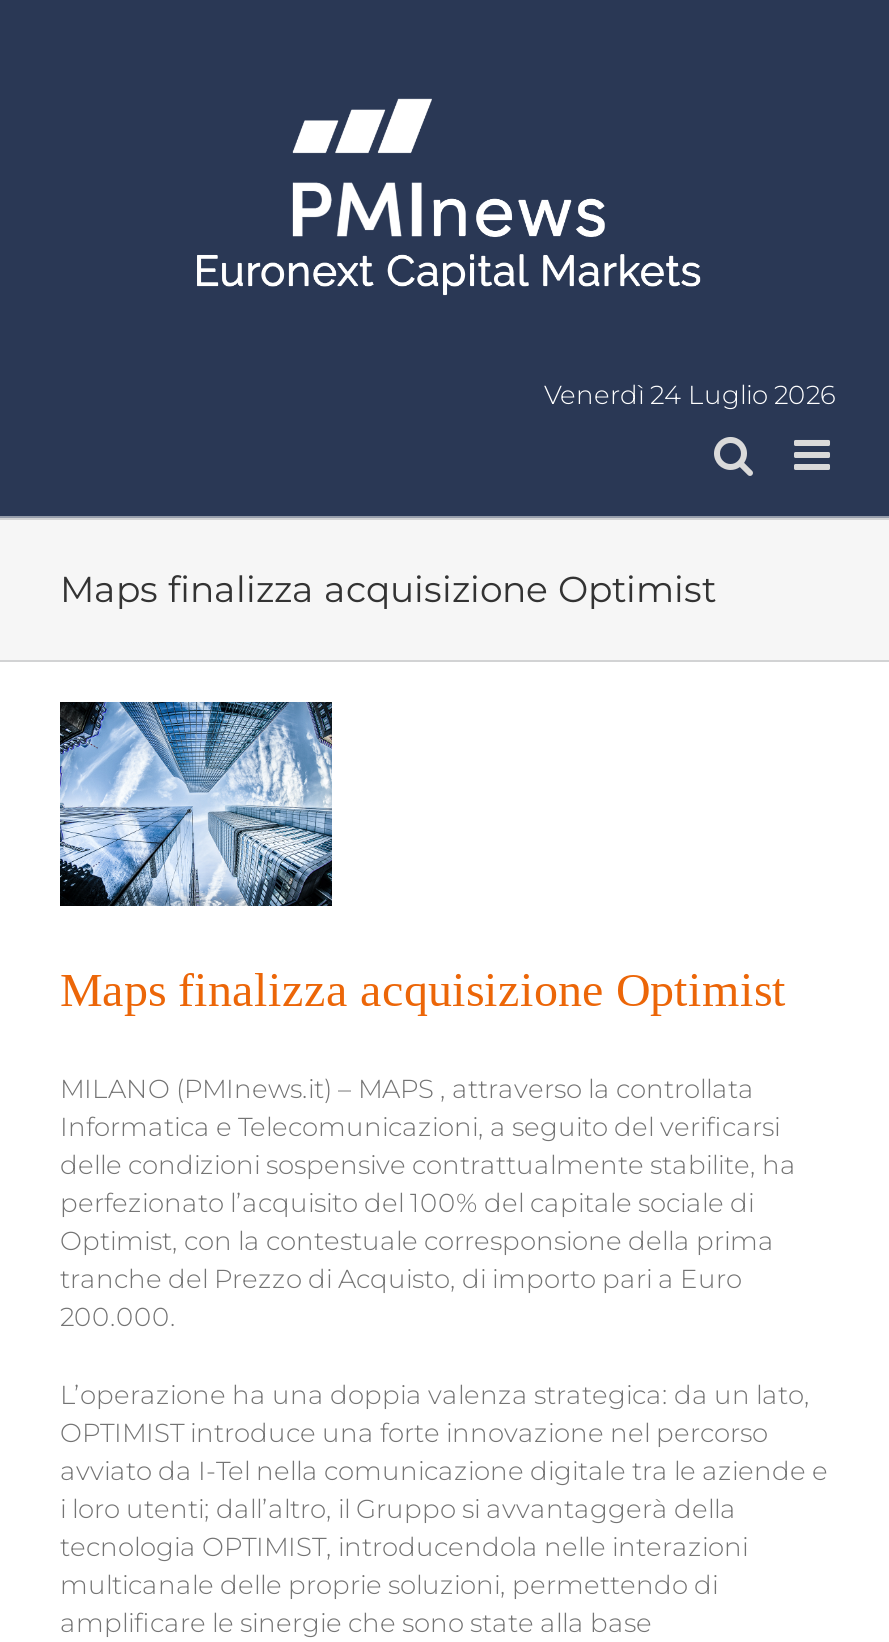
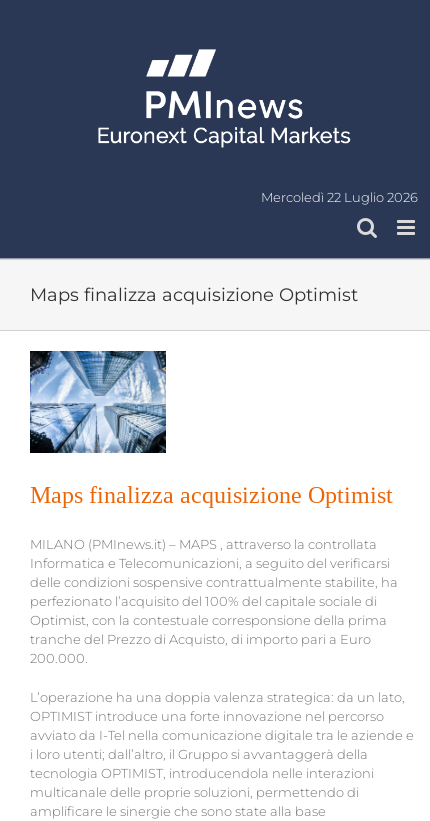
[544,380,836,410] Venerdì 24 Luglio 2026 -> [261,190,418,205] Mercoledì 22 Luglio 2026

